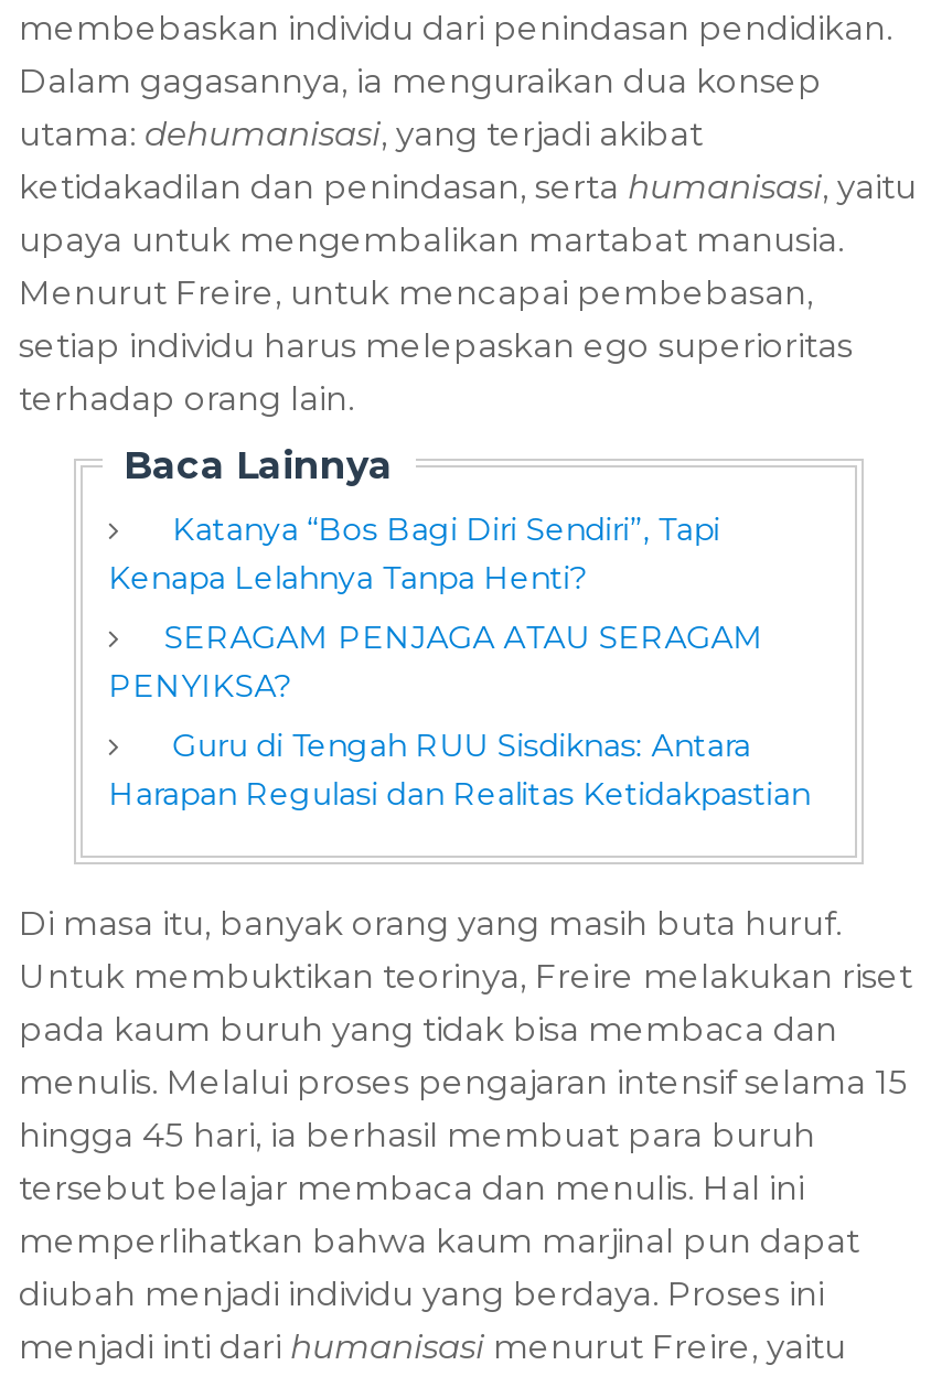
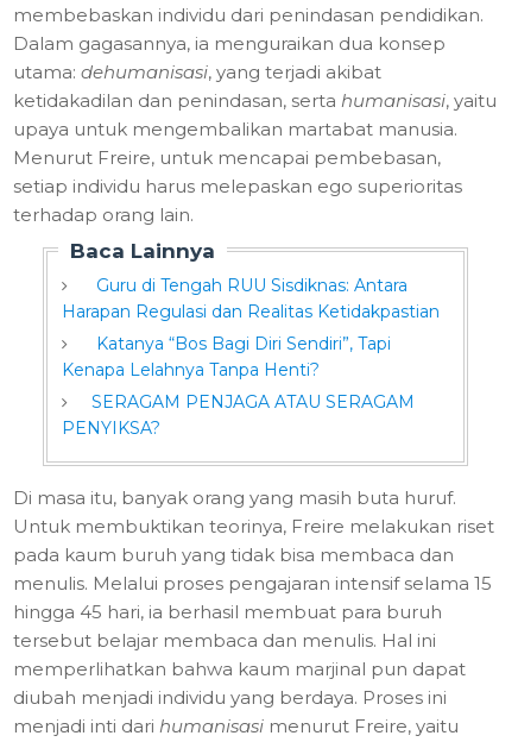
moved [109,509,764,706] -> [62,333,414,439]: Katanya “Bos Bagi Diri Sendiri”, Tapi | Kenapa Lelahnya Tanpa Henti? | SERAGAM PENJAGA ATAU SERAGAM | PENYIKSA?
moved [109,725,810,814] -> [62,275,439,322]: Guru di Tengah RUU Sisdiknas: Antara | Harapan Regulasi dan Realitas Ketidakpastian

